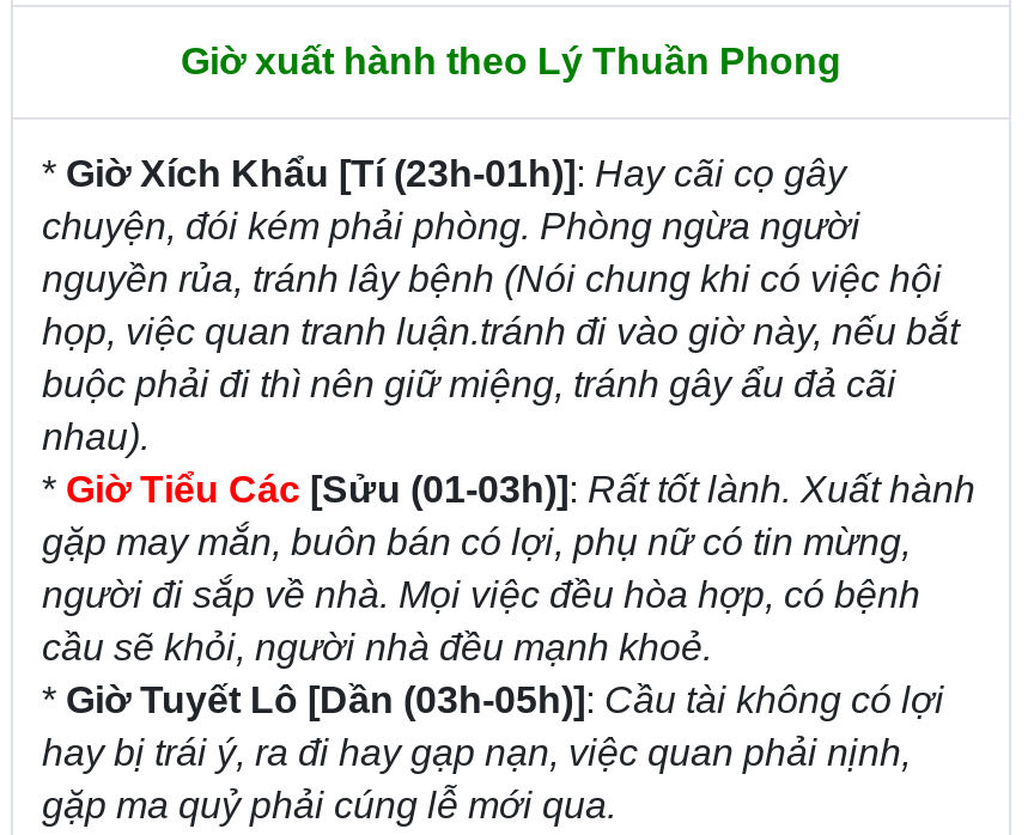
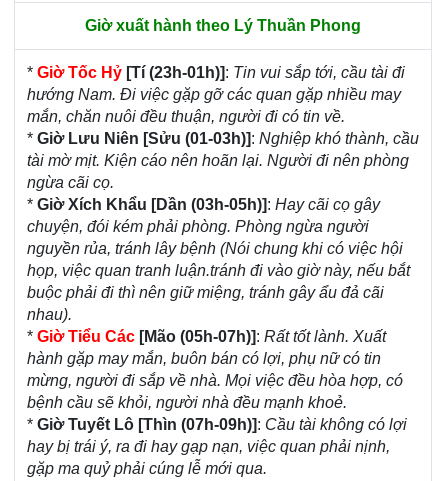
[42,154,846,195] * Giờ Xích Khẩu [Tí (23h-01h)]: Hay cãi cọ gây -> [27,64,419,213] * Giờ Tốc Hỷ [Tí (23h-01h)]: Tin vui sắp tới, cầu tài đi | hướng Nam. Đi việc gặp gỡ các quan gặp nhiều may | mắn, chăn nuôi đều thuận, người đi có tin về. | * Giờ Lưu Niên [Sửu (01-03h)]: Nghiệp khó thành, cầu | tài mờ mịt. Kiện cáo nên hoãn lại. Người đi nên phòng | ngừa cãi cọ. | * Giờ Xích Khẩu [Dần (03h-05h)]: Hay cãi cọ gây
[42,470,975,721] * Giờ Tiểu Các [Sửu (01-03h)]: Rất tốt lành. Xuất hành | gặp may mắn, buôn bán có lợi, phụ nữ có tin mừng, | người đi sắp về nhà. Mọi việc đều hòa hợp, có bệnh | cầu sẽ khỏi, người nhà đều mạnh khoẻ. | * Giờ Tuyết Lô [Dần (03h-05h)]: Cầu tài không có lợi -> [27,328,407,433] * Giờ Tiểu Các [Mão (05h-07h)]: Rất tốt lành. Xuất | hành gặp may mắn, buôn bán có lợi, phụ nữ có tin | mừng, người đi sắp về nhà. Mọi việc đều hòa hợp, có | bệnh cầu sẽ khỏi, người nhà đều mạnh khoẻ. | * Giờ Tuyết Lô [Thìn (07h-09h)]: Cầu tài không có lợi

